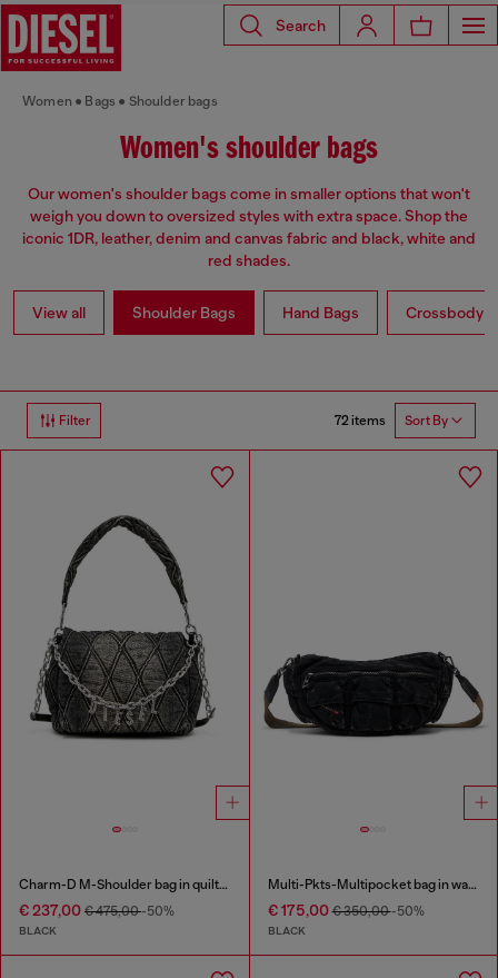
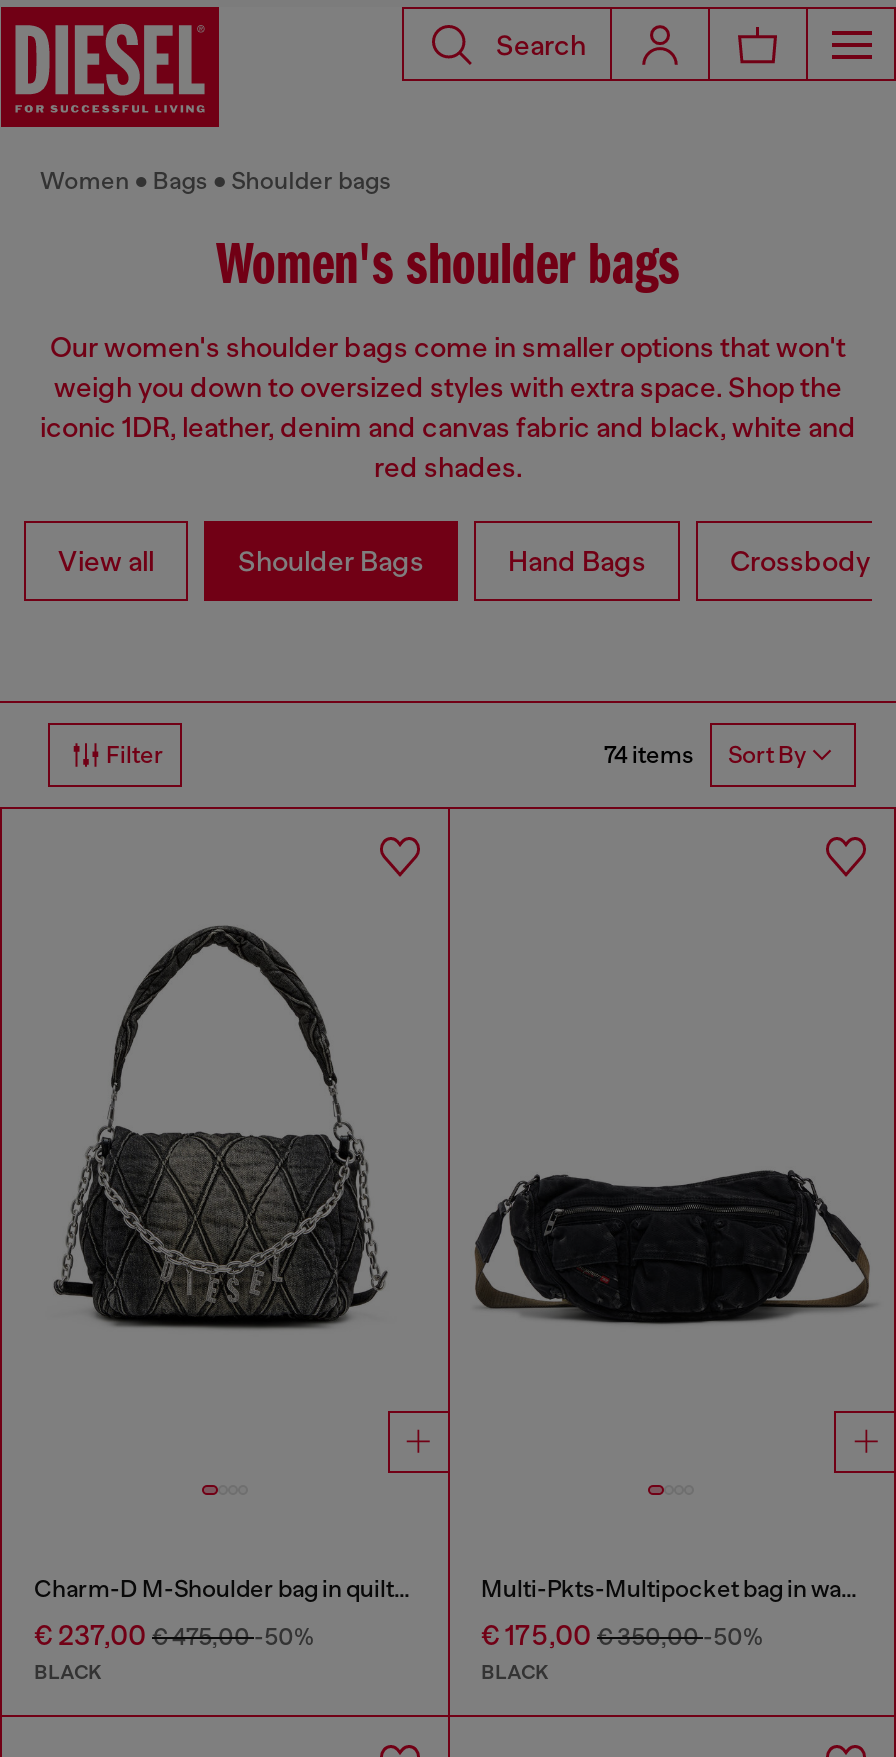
[335,413,448,429] 72 items Sort By -> [604,741,806,770] 74 items Sort By

